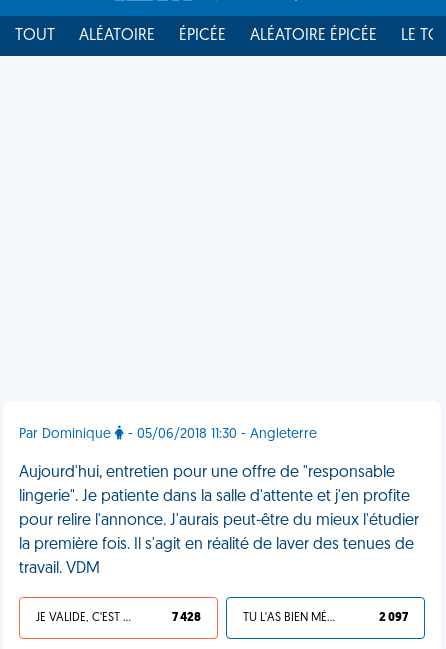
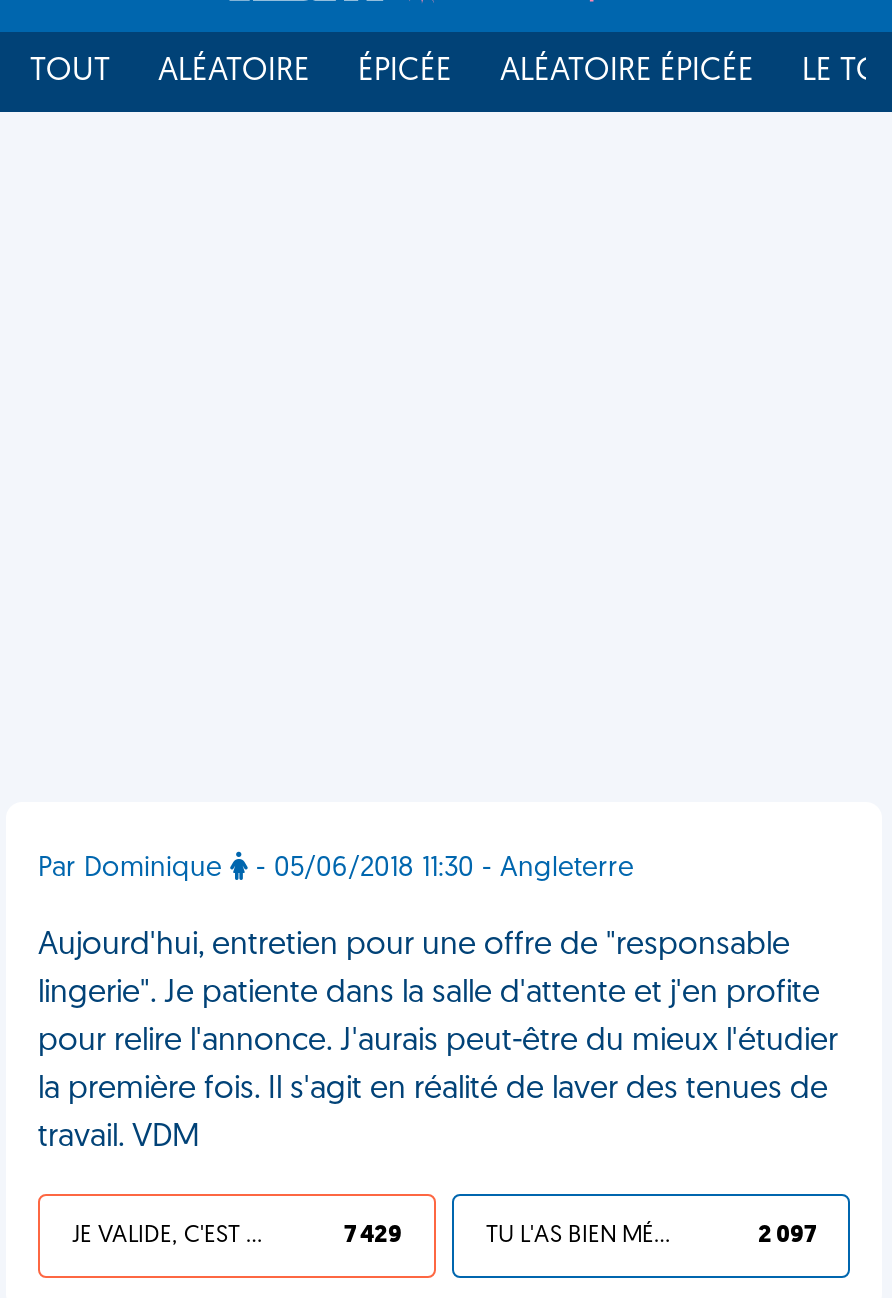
[172,612,201,624] 7 428 -> [344,1224,402,1248] 7 429

